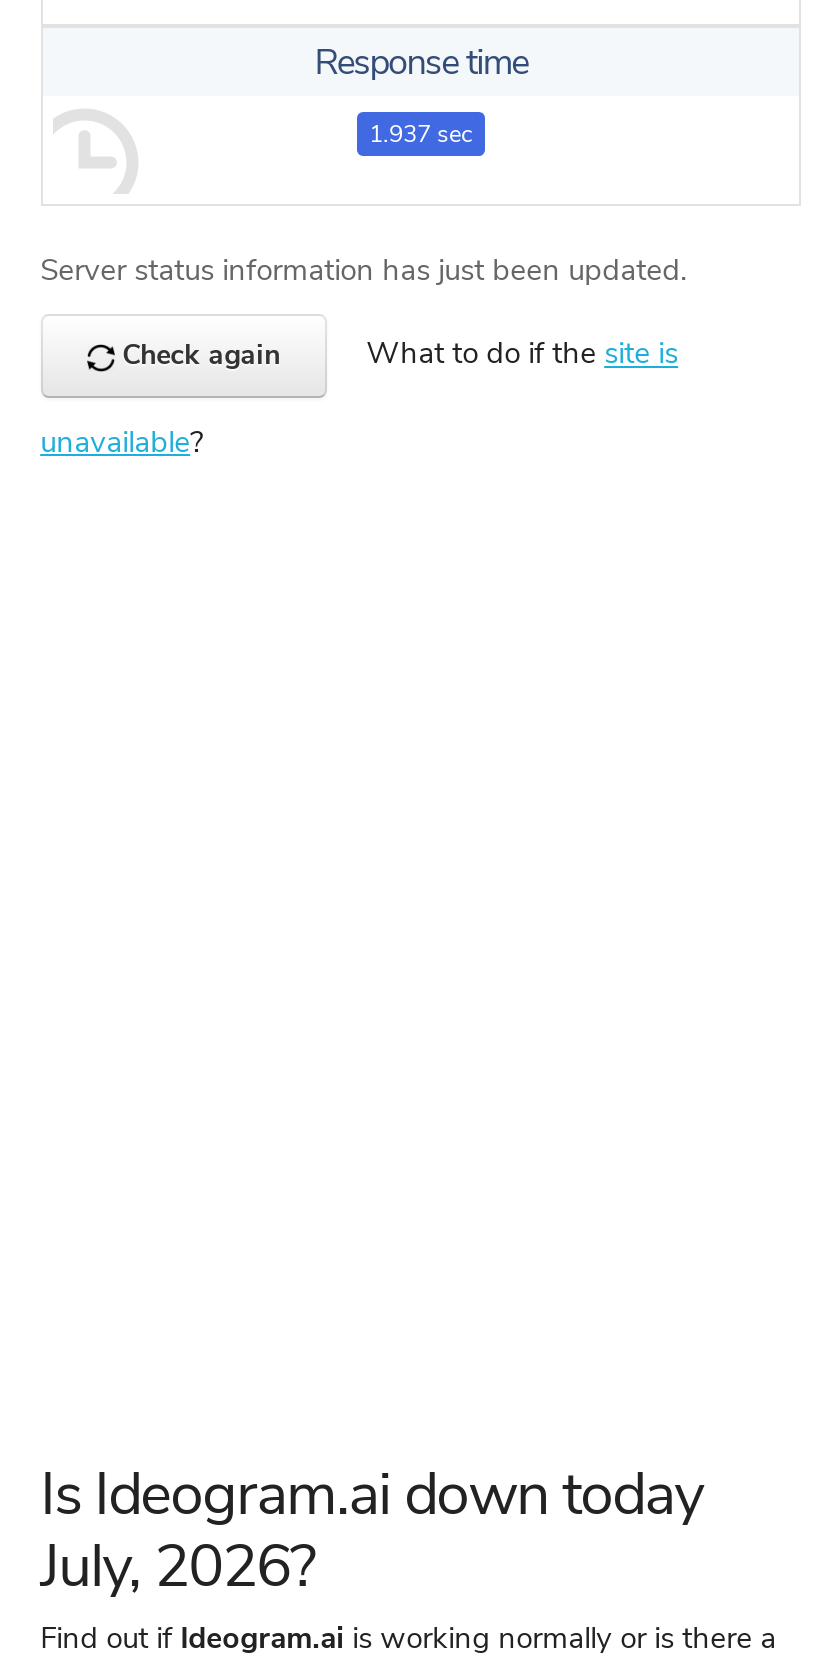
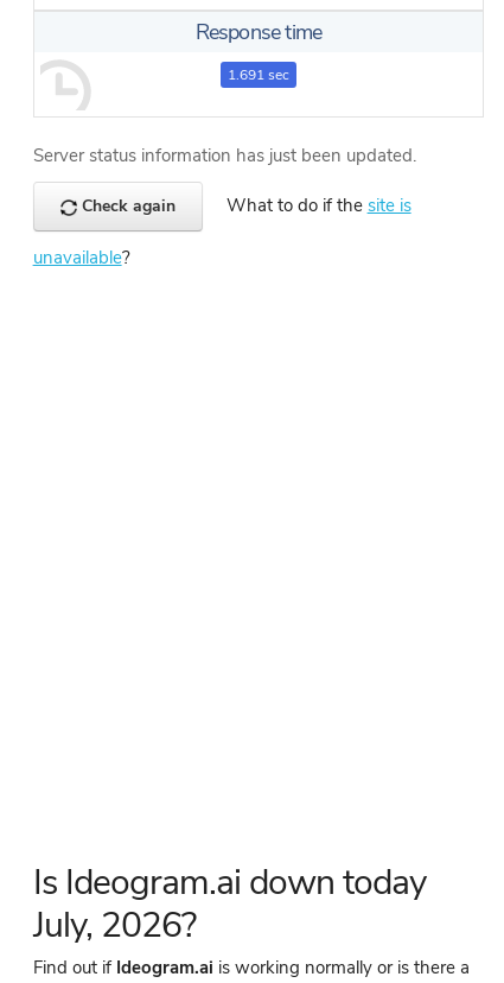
[369,118,473,150] 1.937 sec -> [228,65,289,84] 1.691 sec

